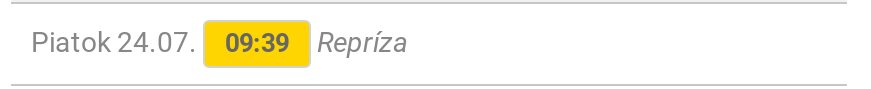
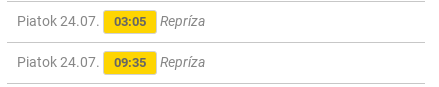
[225,29,289,59] 09:39 -> [17,13,205,70] 03:05 | Repríza | Piatok 24.07. | 09:35

